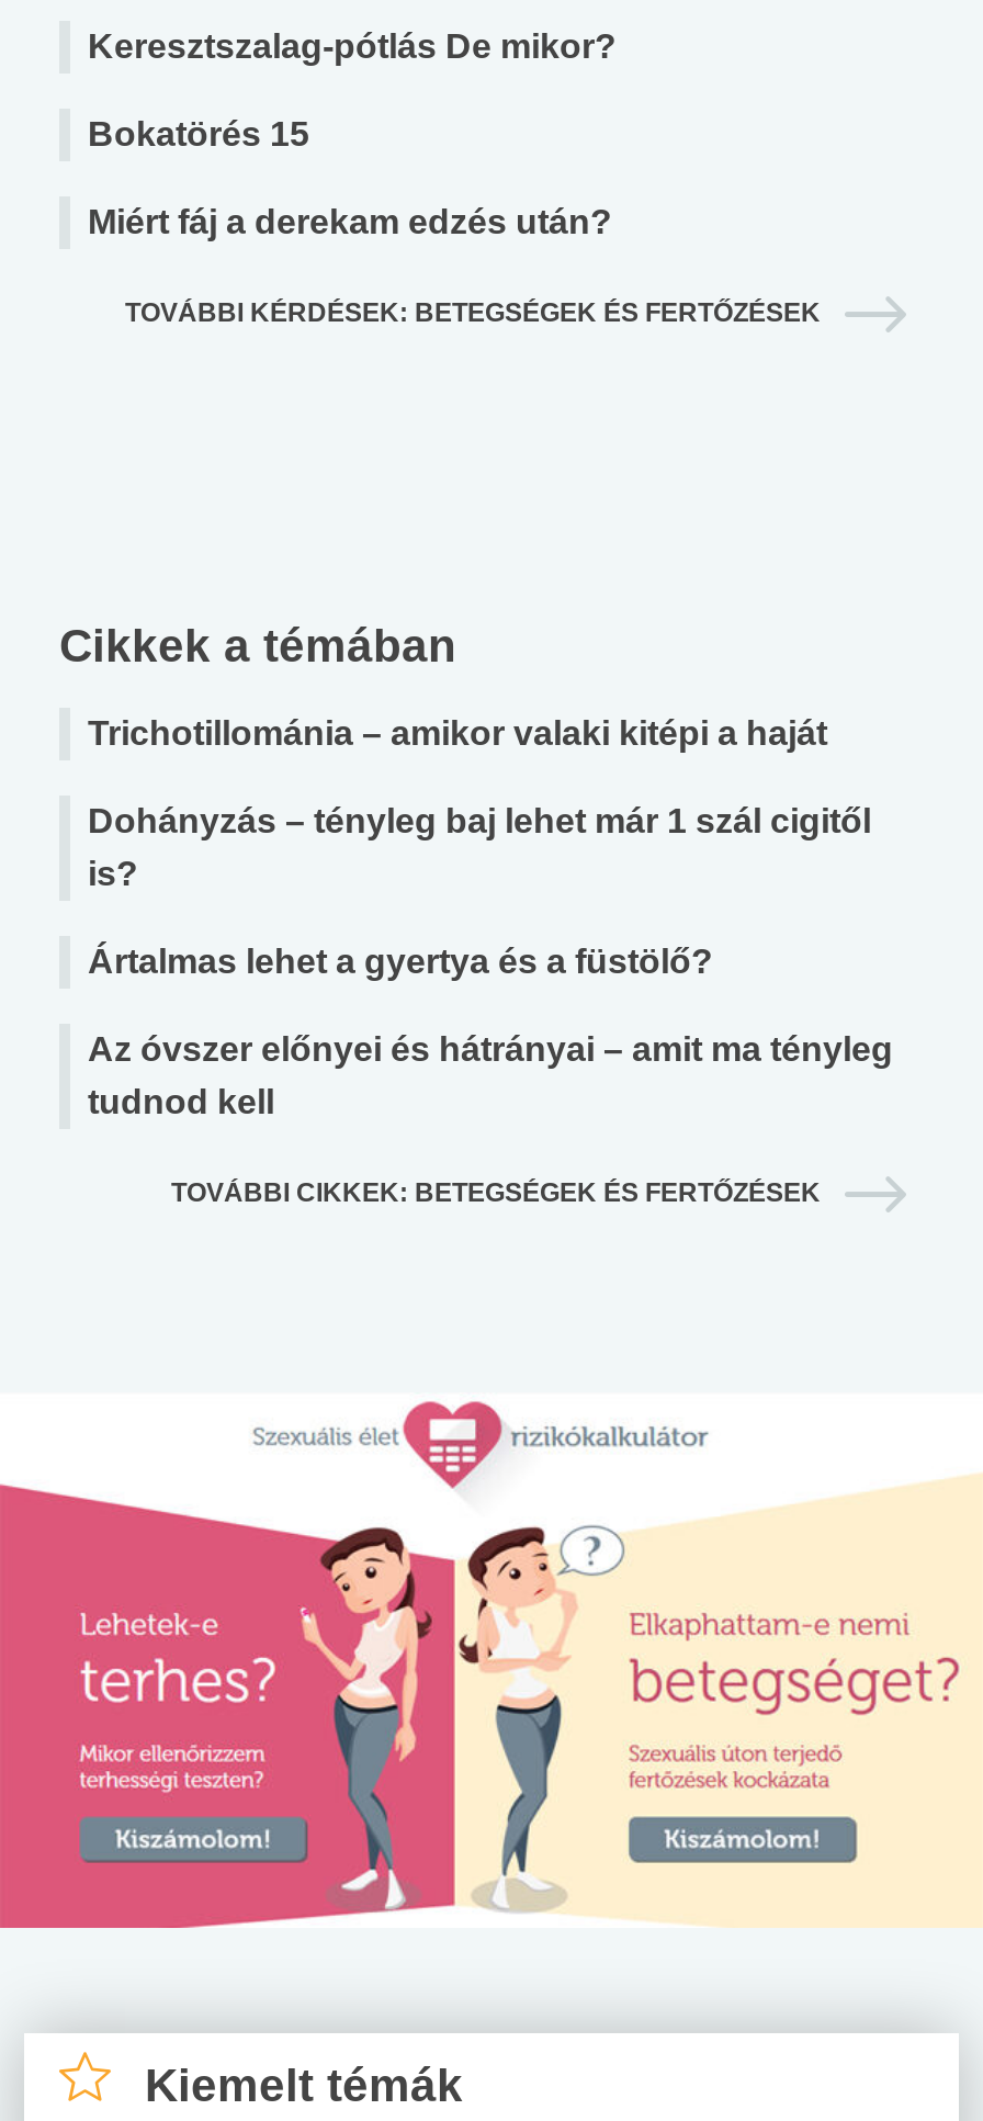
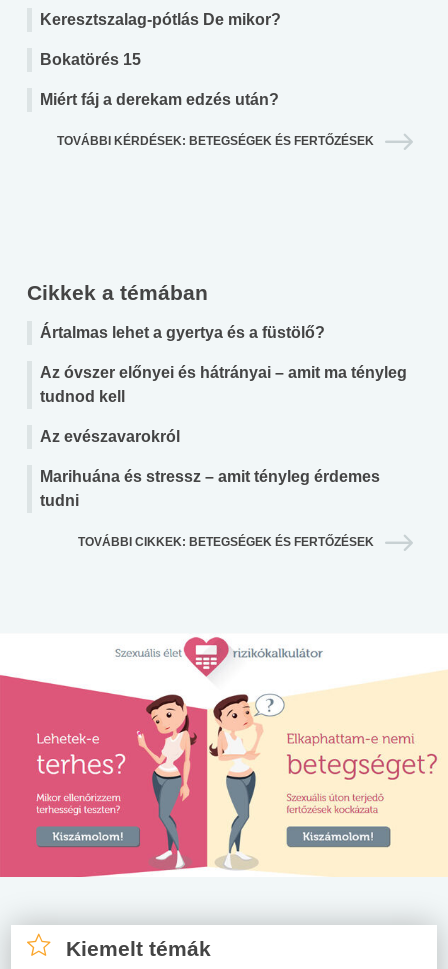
[88,714,871,892] Trichotillománia – amikor valaki kitépi a haját | Dohányzás – tényleg baj lehet már 1 szál cigitől | is? -> none
moved [88,943,893,1120] -> [40,324,407,405]: Ártalmas lehet a gyertya és a füstölő? | Az óvszer előnyei és hátrányai – amit ma tényleg | tudnod kell
none -> [40,428,380,509] Az evészavarokról | Marihuána és stressz – amit tényleg érdemes | tudni

